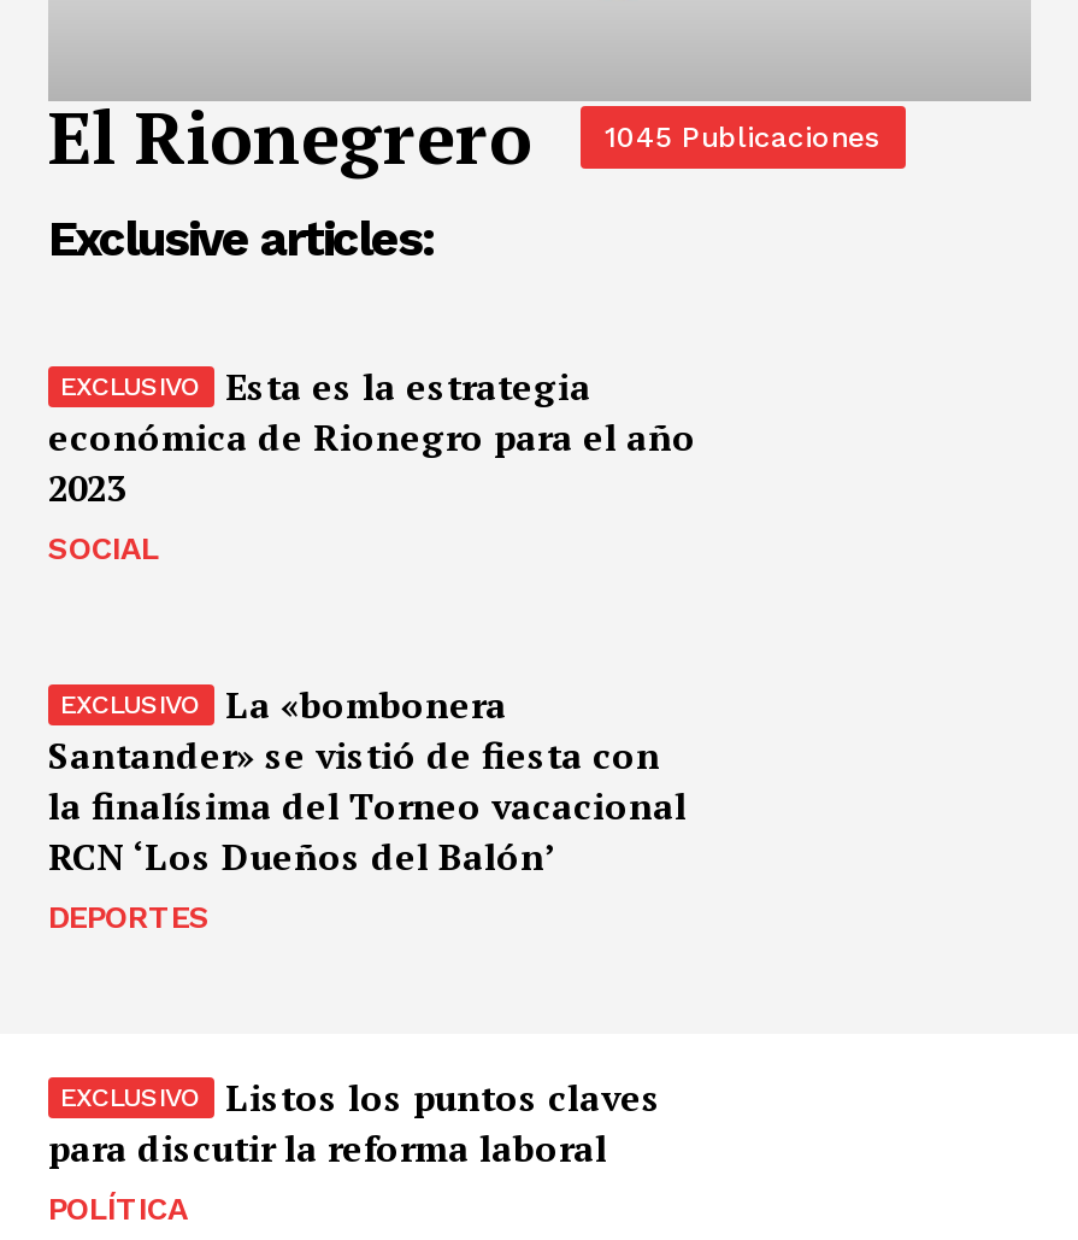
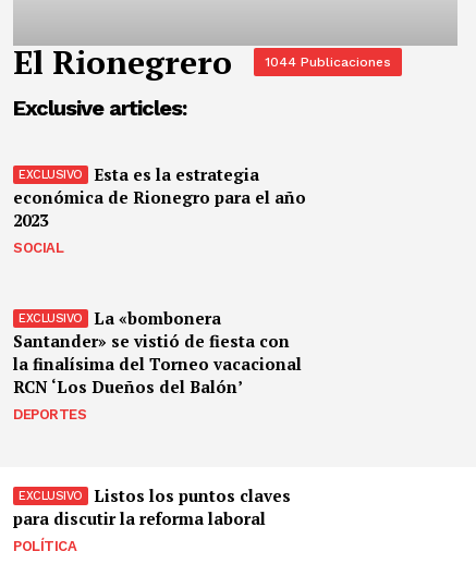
[605,121,882,155] 1045 Publicaciones -> [265,55,391,70] 1044 Publicaciones

